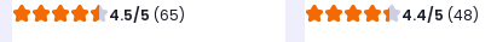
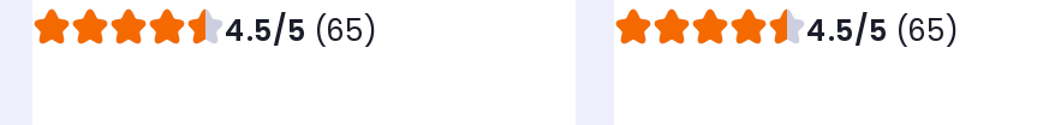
[402,5,479,25] 4.4/5 (48) -> [806,9,958,50] 4.5/5 (65)

